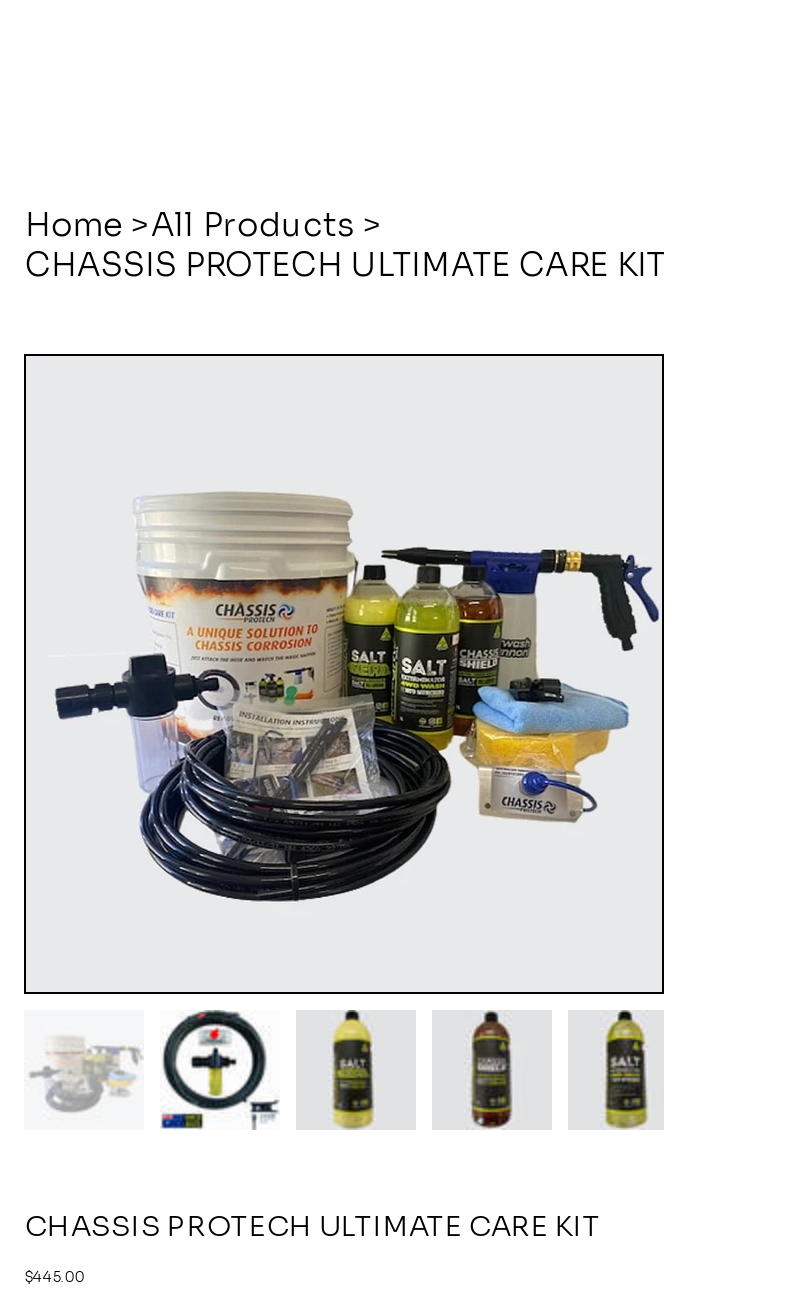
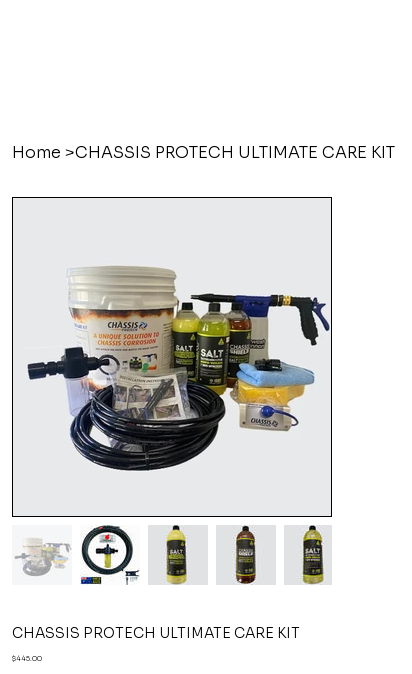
[25,203,665,286] Home >All Products > | CHASSIS PROTECH ULTIMATE CARE KIT -> [12,142,395,163] Home >CHASSIS PROTECH ULTIMATE CARE KIT

